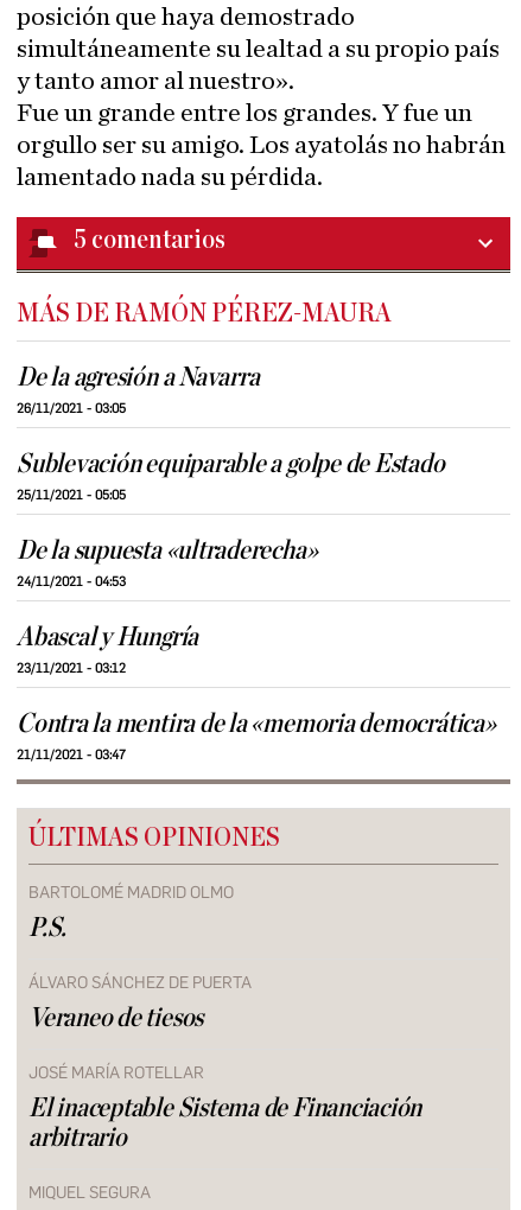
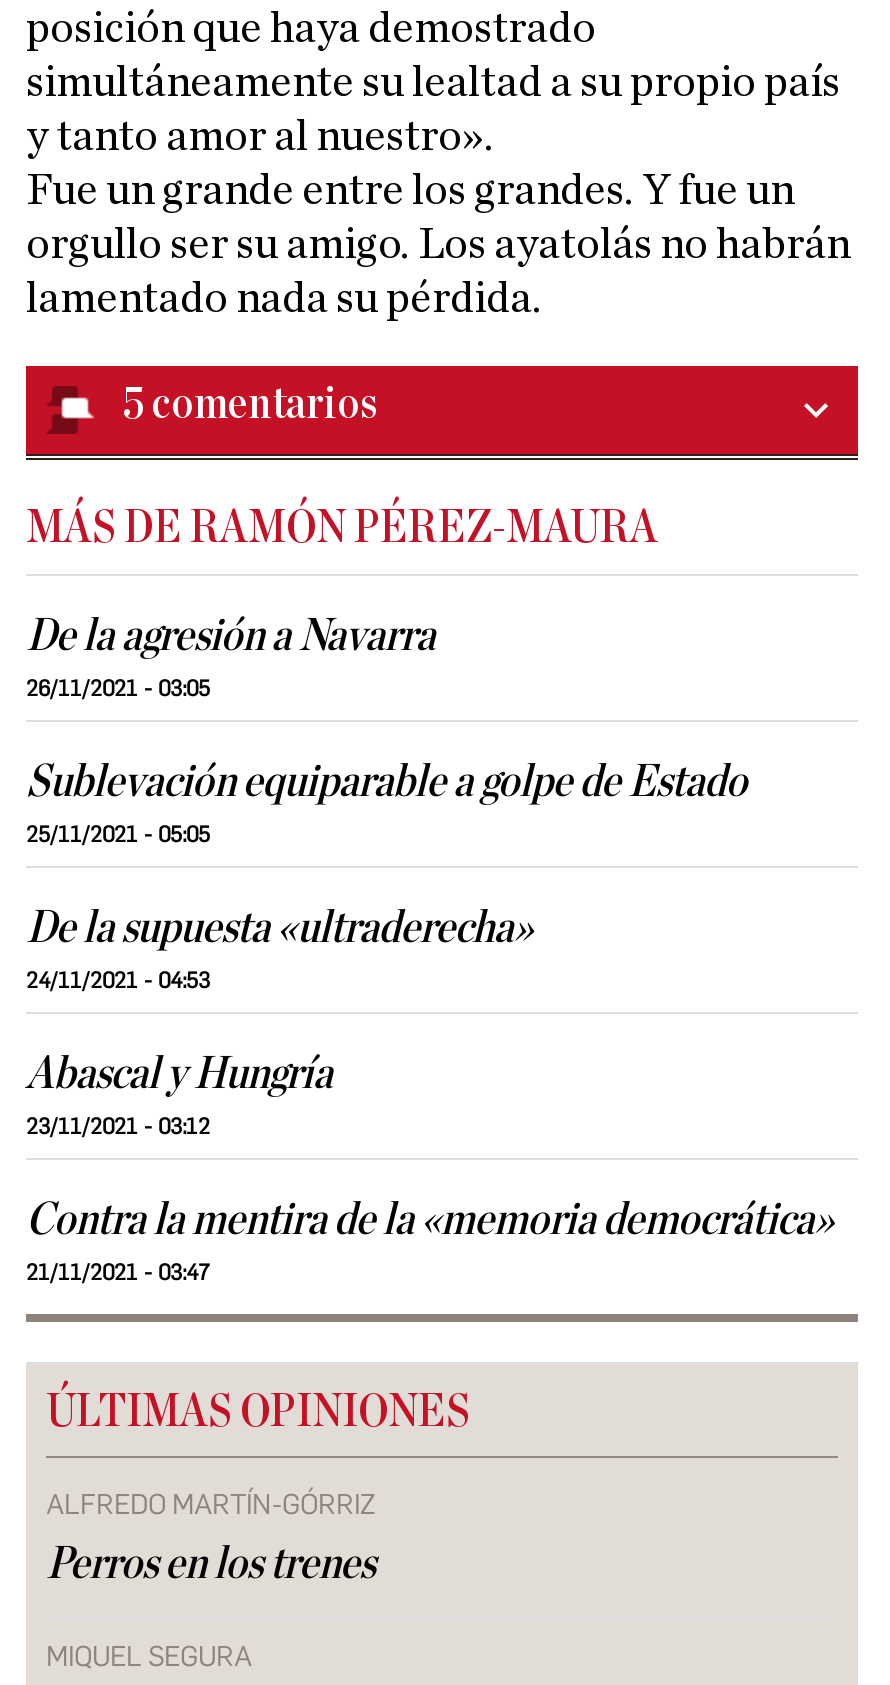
[28,883,422,1152] BARTOLOMÉ MADRID OLMO | P.S. | ÁLVARO SÁNCHEZ DE PUERTA | Veraneo de tiesos | JOSÉ MARÍA ROTELLAR | El inaceptable Sistema de Financiación | arbitrario -> [46,1488,376,1588] ALFREDO MARTÍN-GÓRRIZ | Perros en los trenes

